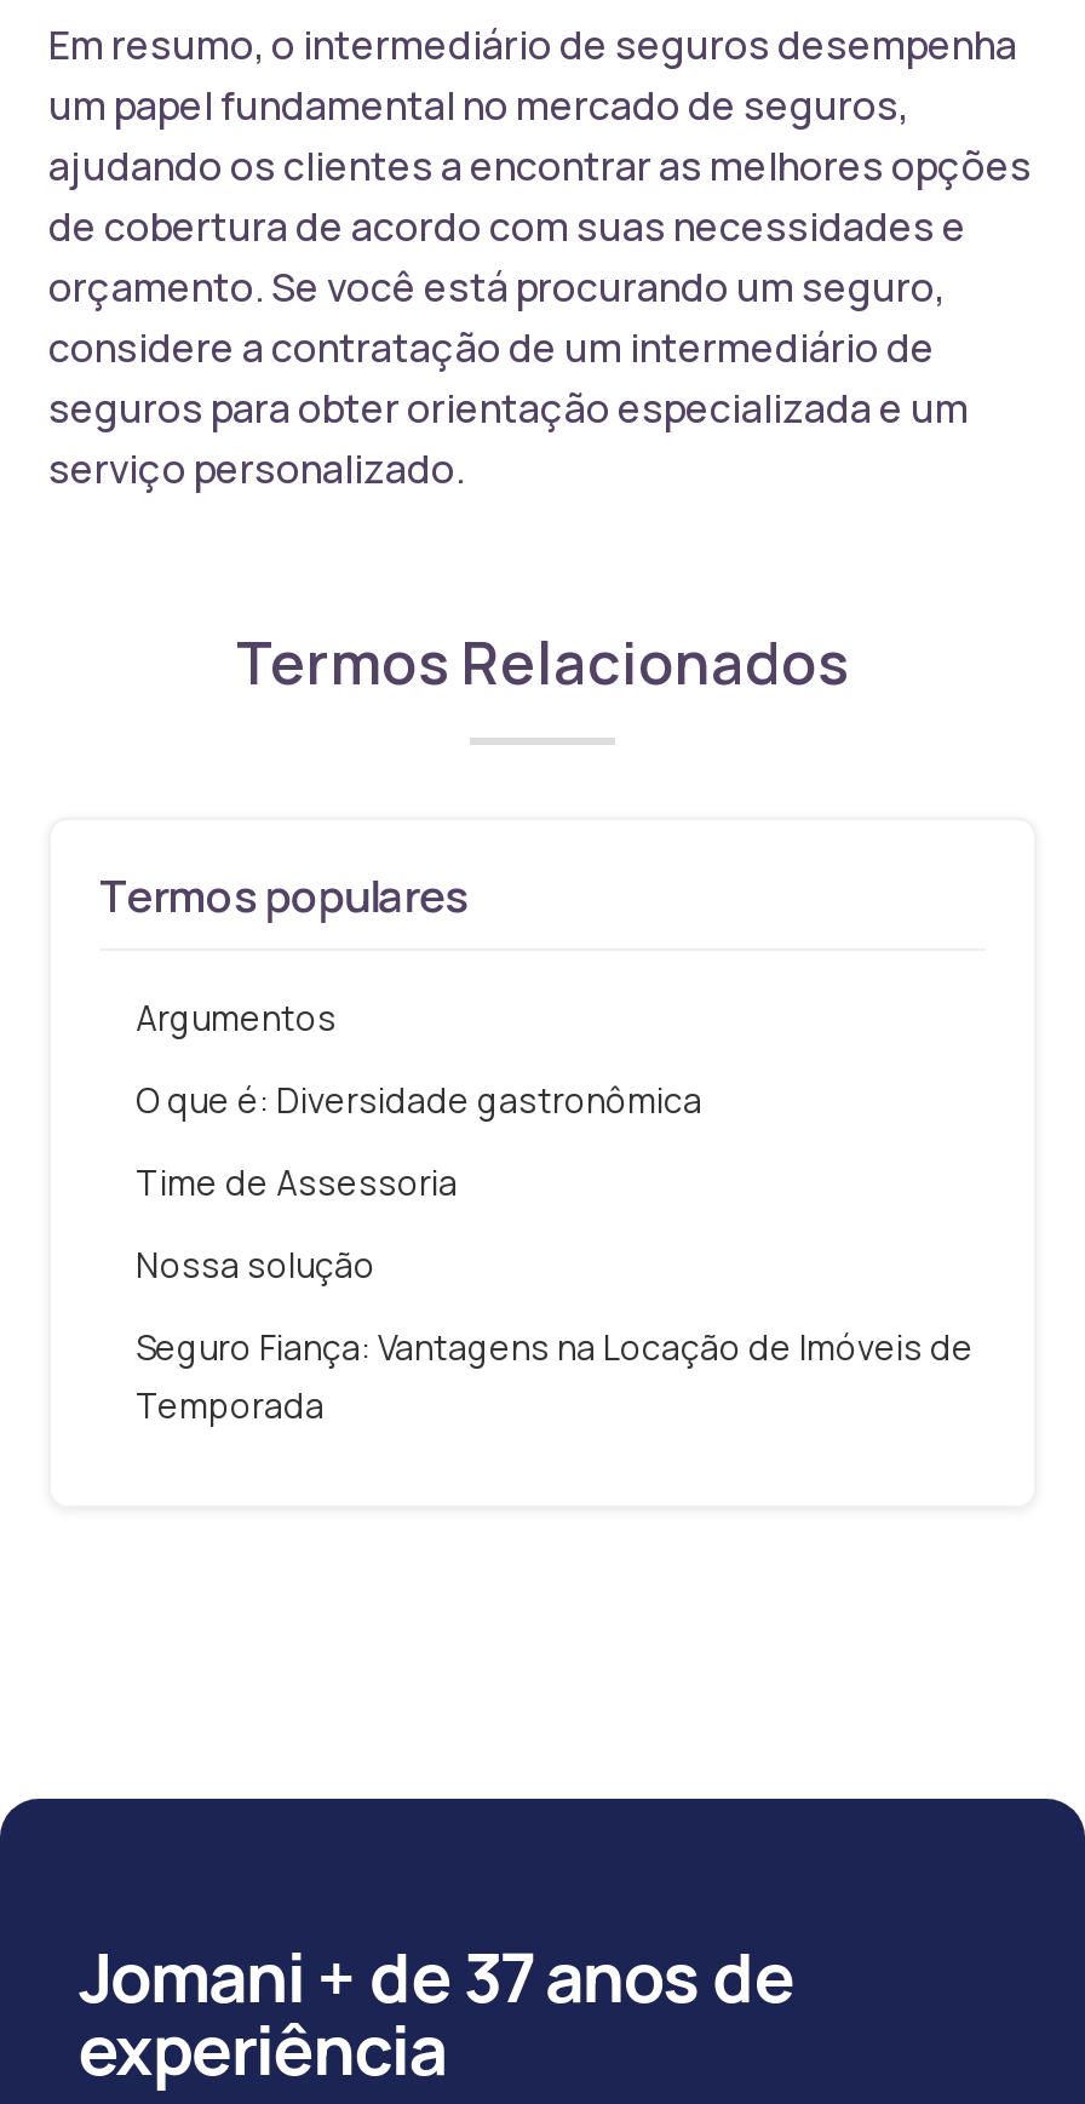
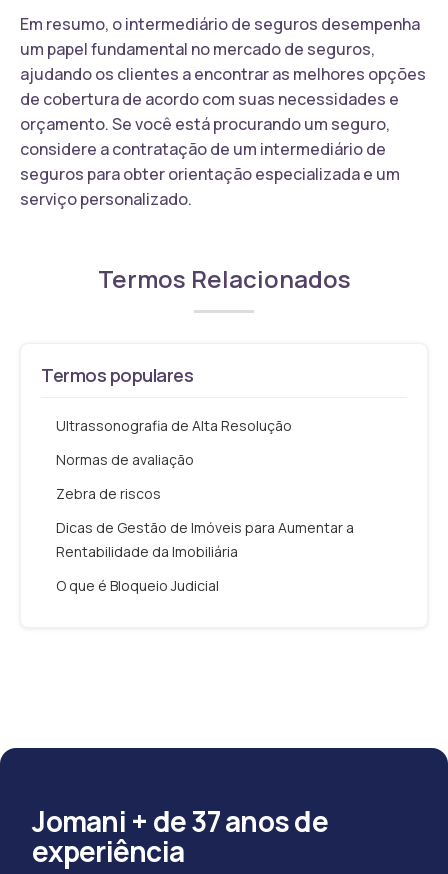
[136,993,337,1040] Argumentos -> [56,416,292,435] Ultrassonografia de Alta Resolução
[136,1076,702,1122] O que é: Diversidade gastronômica -> [56,450,194,469] Normas de avaliação
[136,1158,458,1204] Time de Assessoria -> [56,484,161,503] Zebra de riscos
[136,1241,375,1287] Nossa solução -> [56,518,354,561] Dicas de Gestão de Imóveis para Aumentar a | Rentabilidade da Imobiliária
[136,1323,974,1427] Seguro Fiança: Vantagens na Locação de Imóveis de | Temporada -> [56,576,219,595] O que é Bloqueio Judicial

